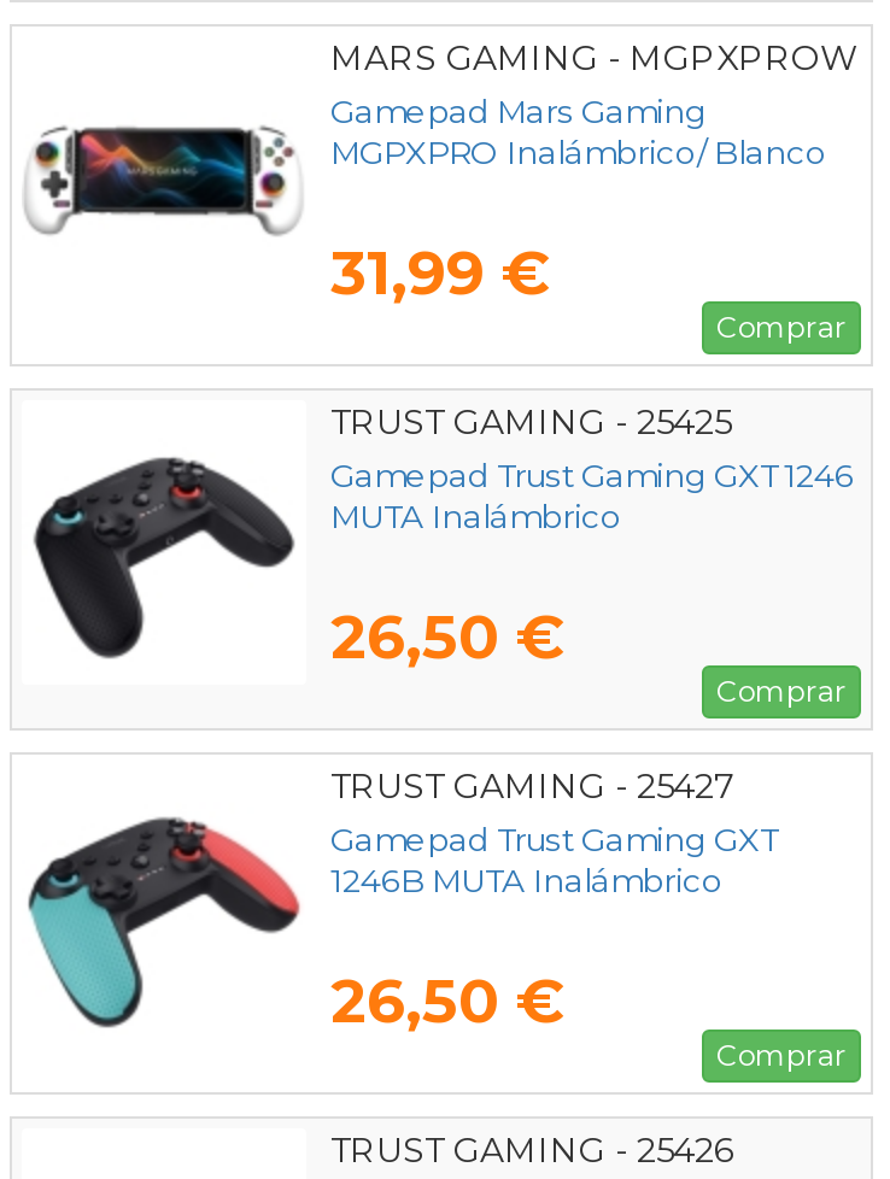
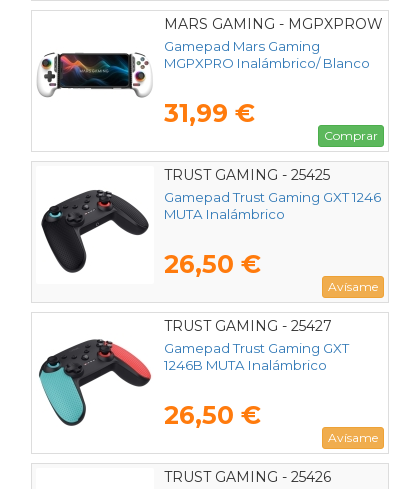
[716,672,847,708] Comprar -> [328,279,378,294] Avísame
[716,1036,847,1072] Comprar -> [328,430,378,445] Avísame

